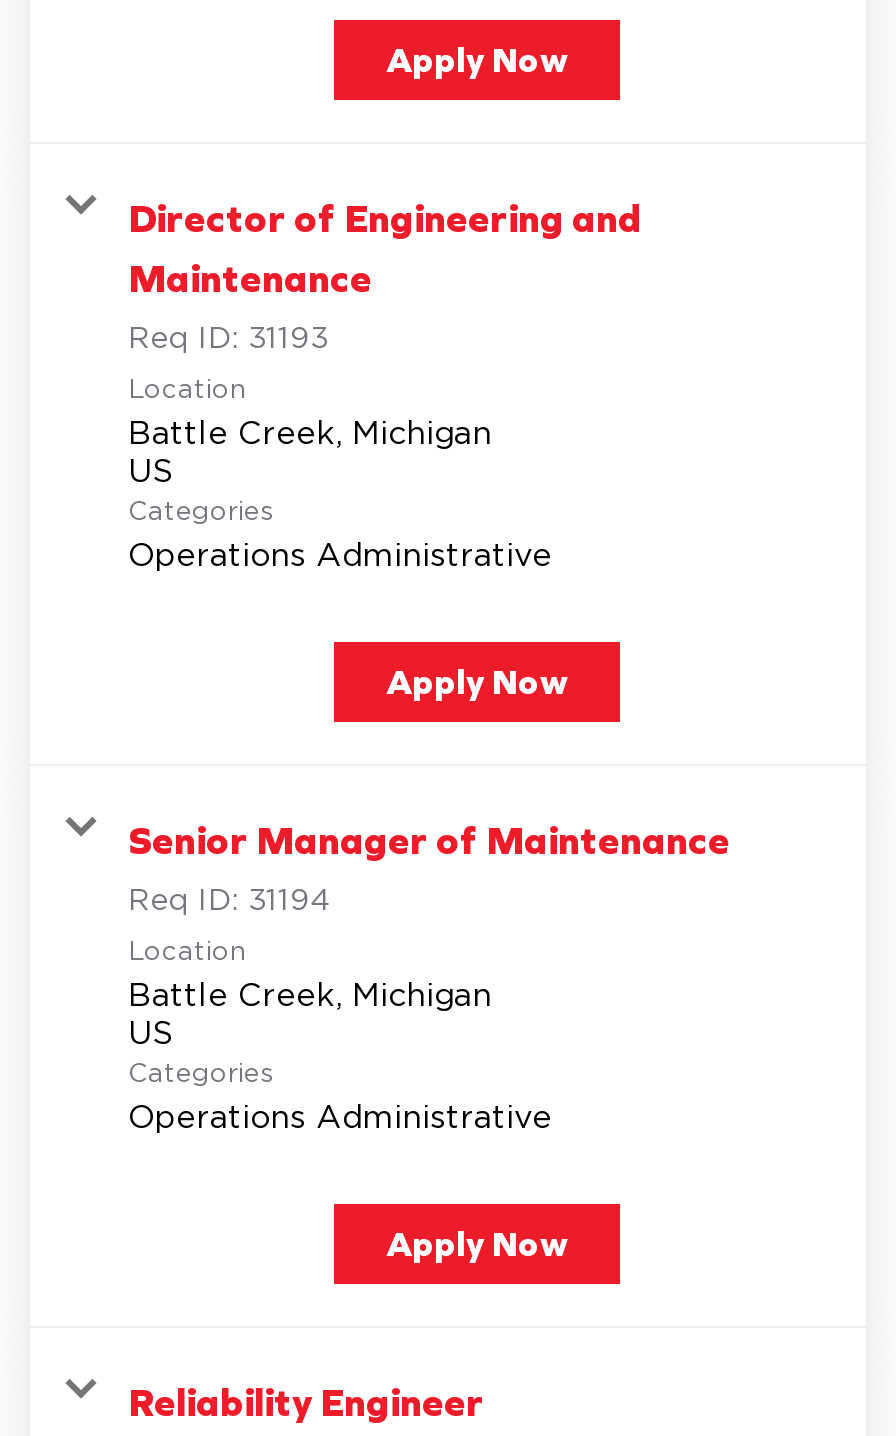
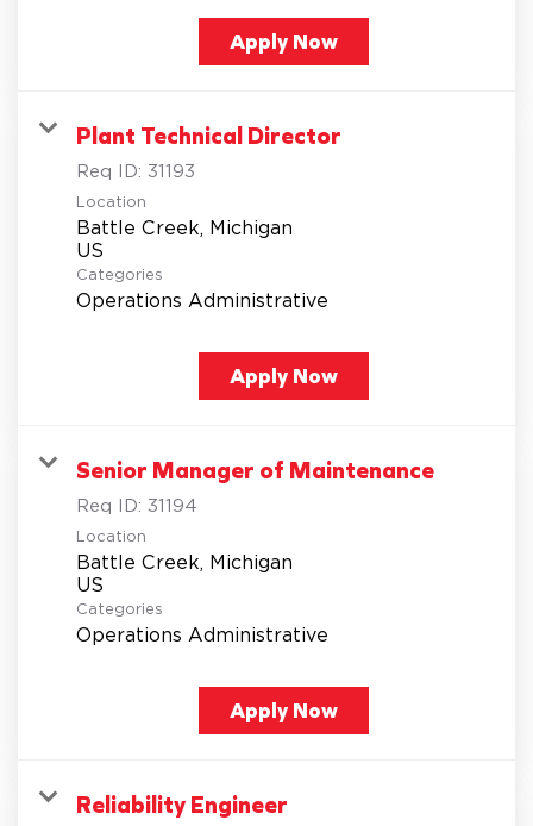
[128,193,642,301] Director of Engineering and | Maintenance -> [76,121,341,150] Plant Technical Director

